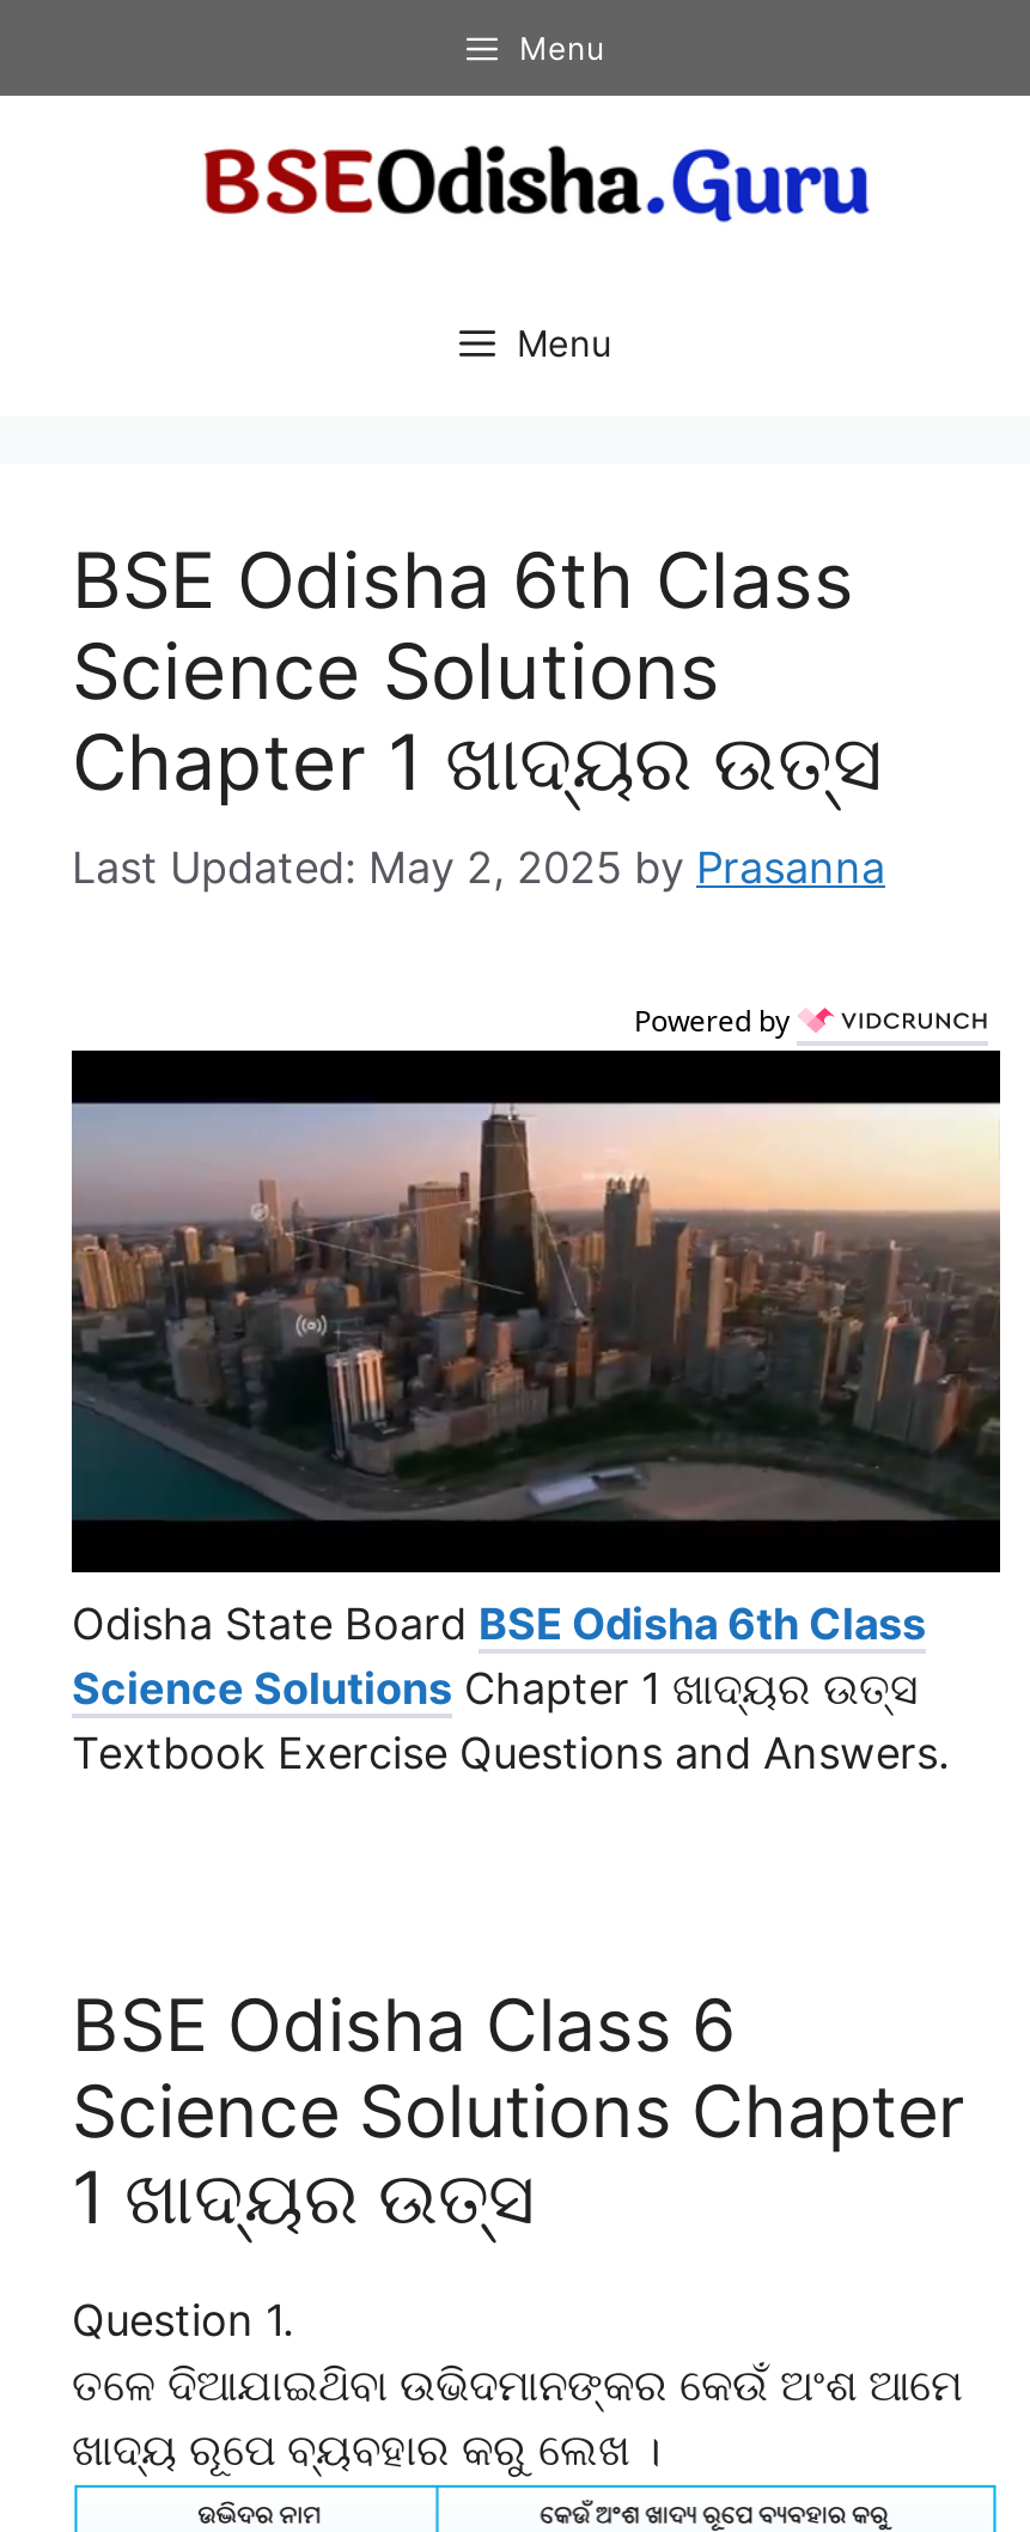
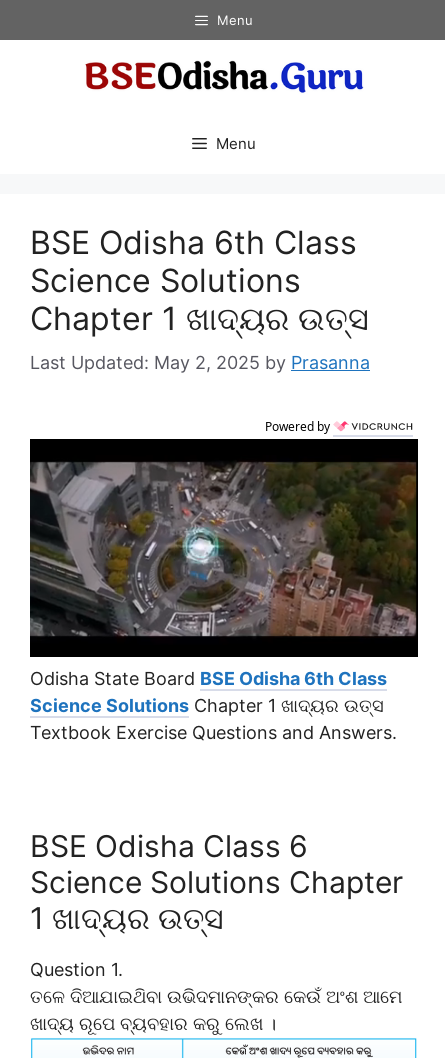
[69,1101,1002,1522] [image] -> [29,461,419,637] [image]

